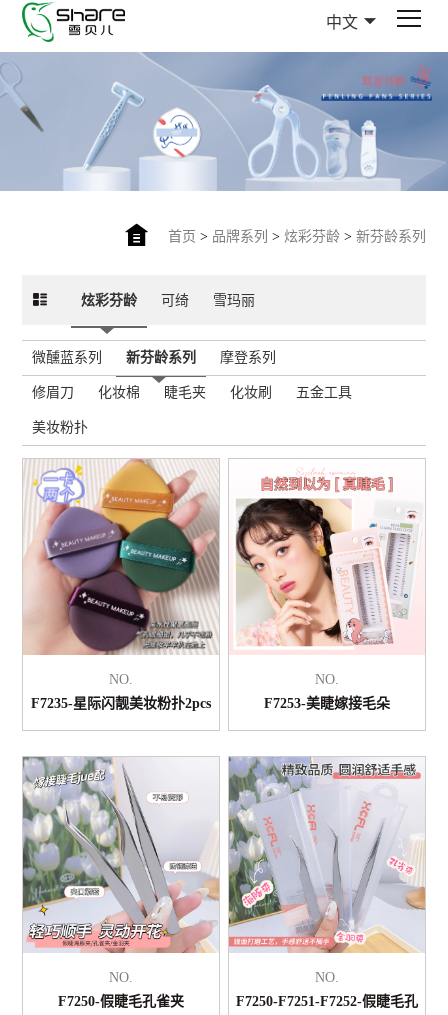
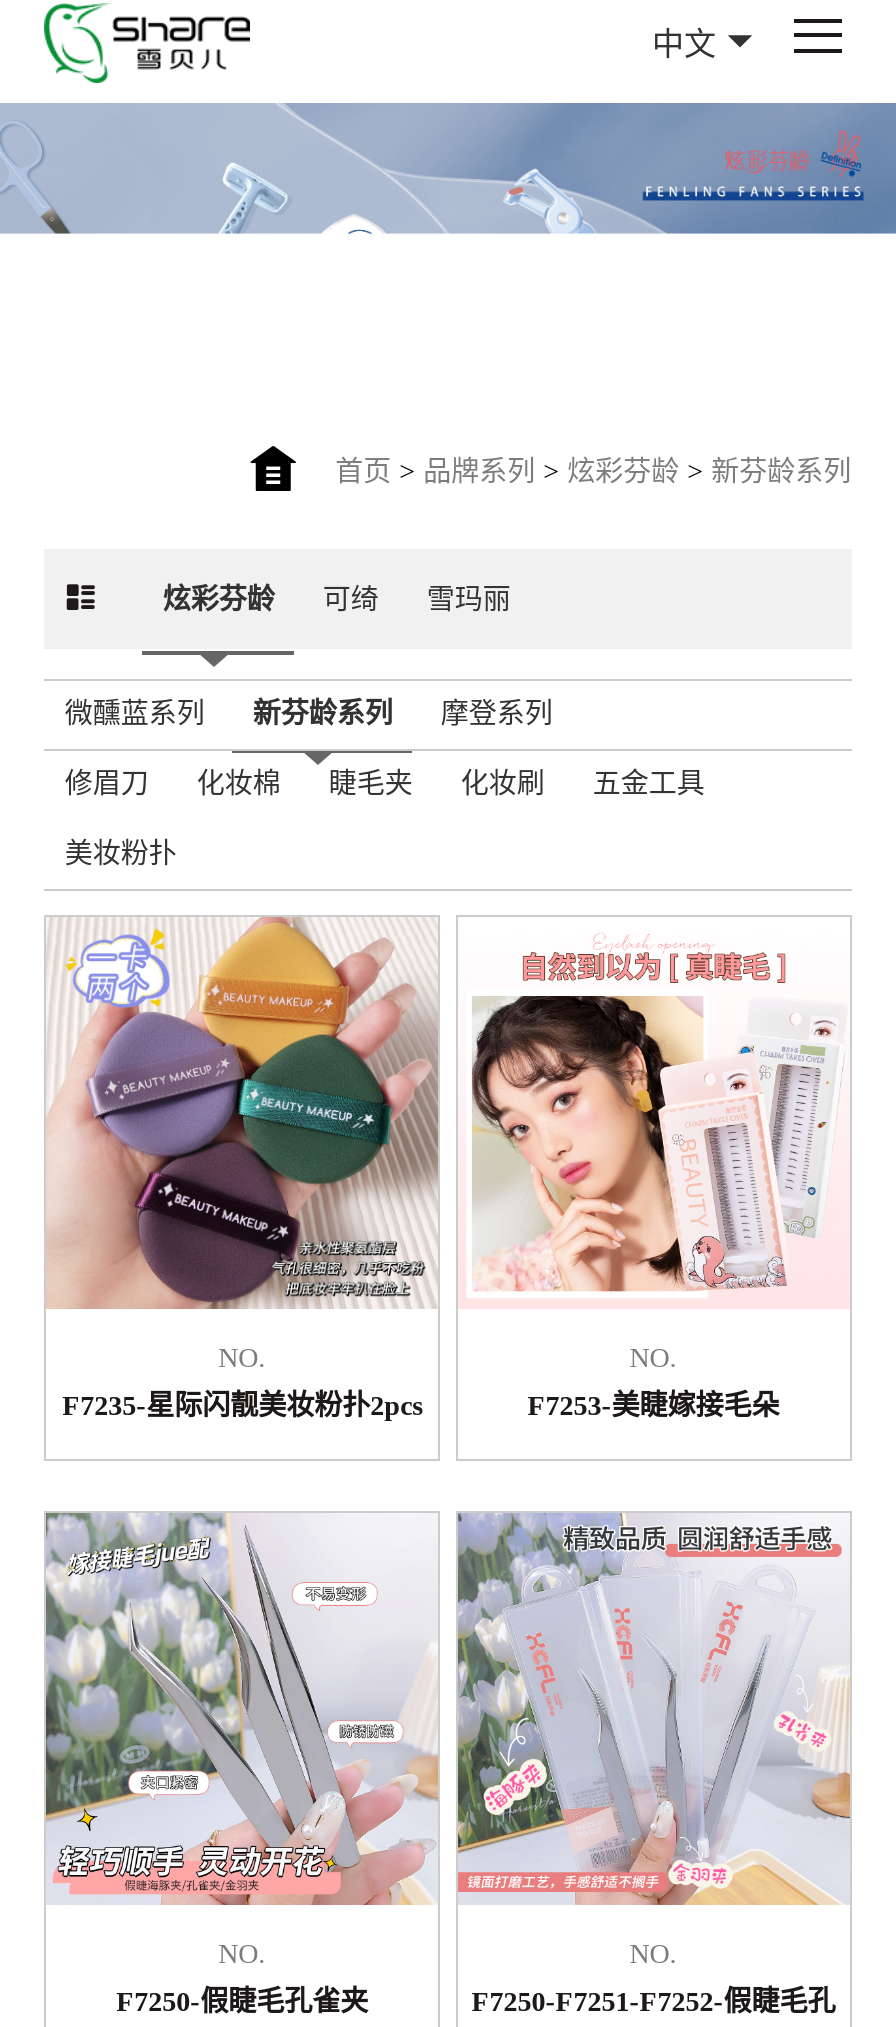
[3,117,445,192] [image] -> none

